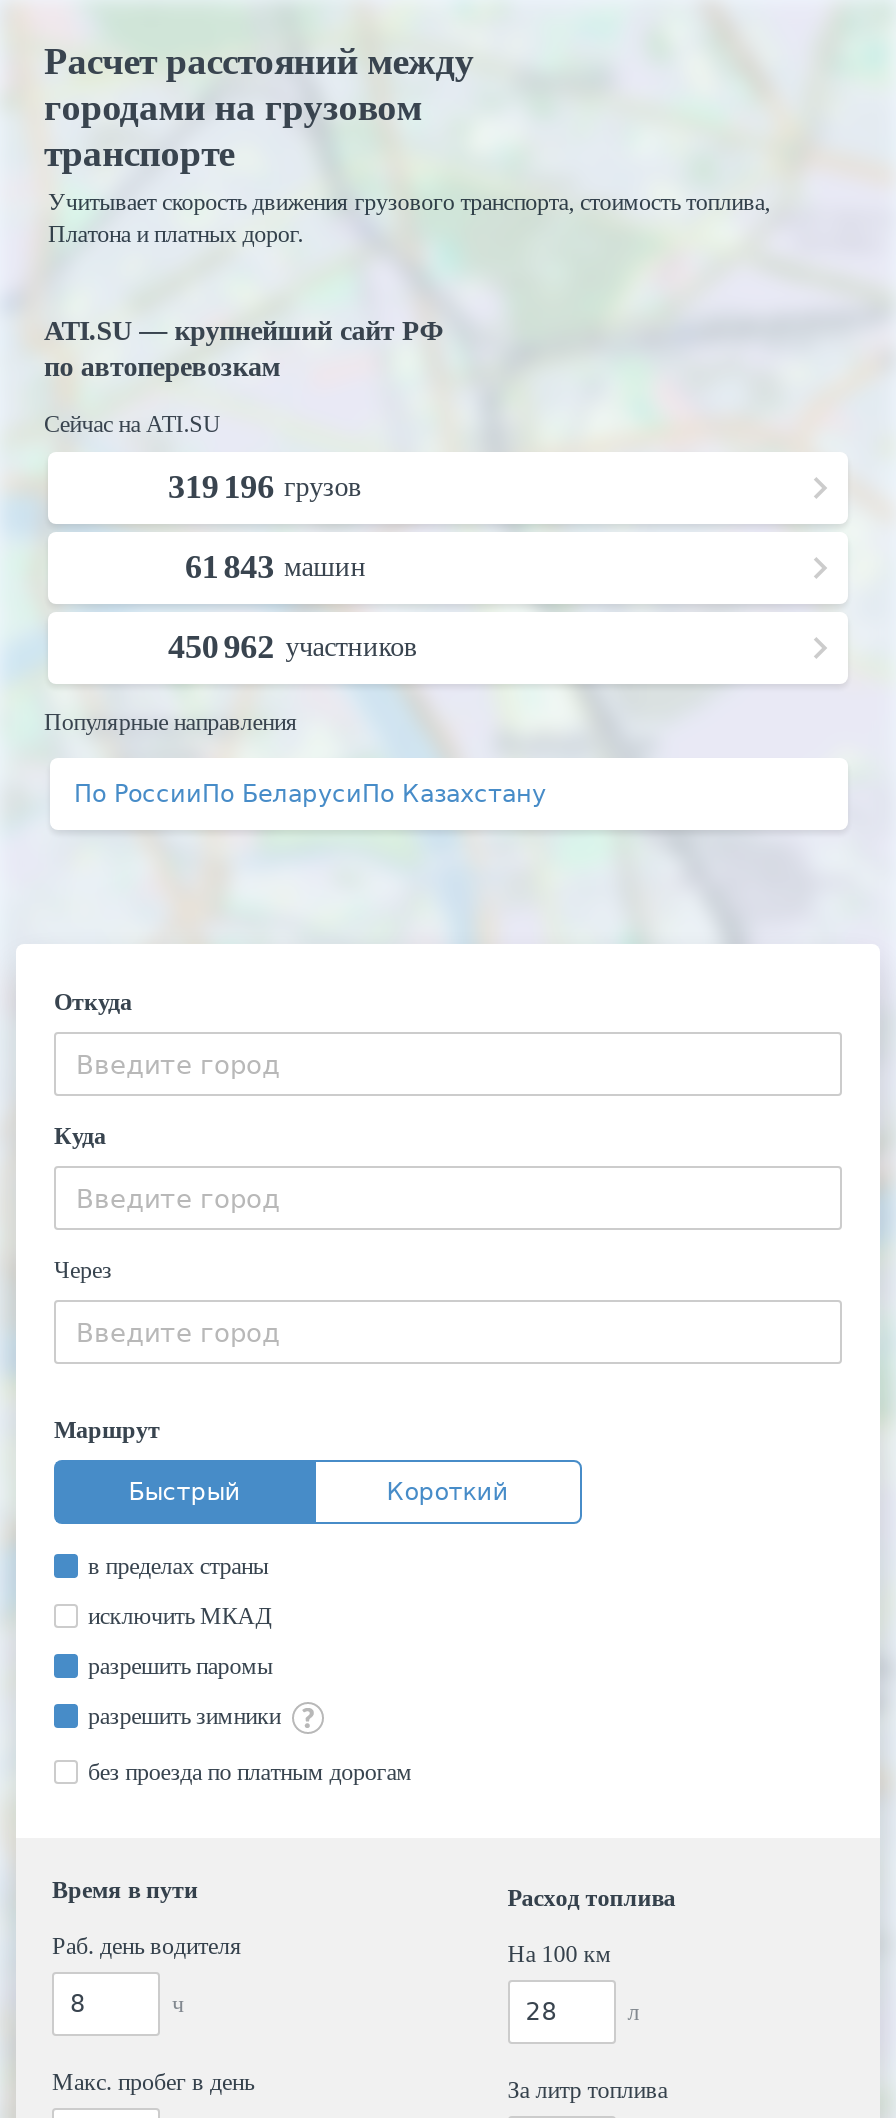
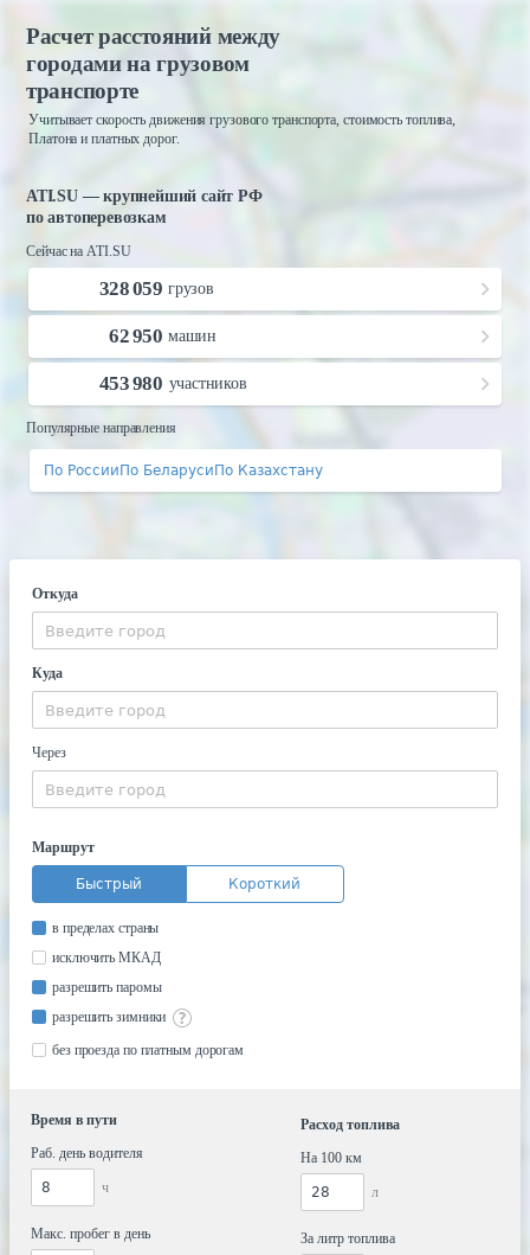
[168,468,362,506] 319 196 грузов -> [99,277,214,300] 328 059 грузов
[185,548,366,586] 61 843 машин -> [109,325,216,347] 62 950 машин
[168,628,417,666] 450 962 участников -> [99,372,247,395] 453 980 участников

